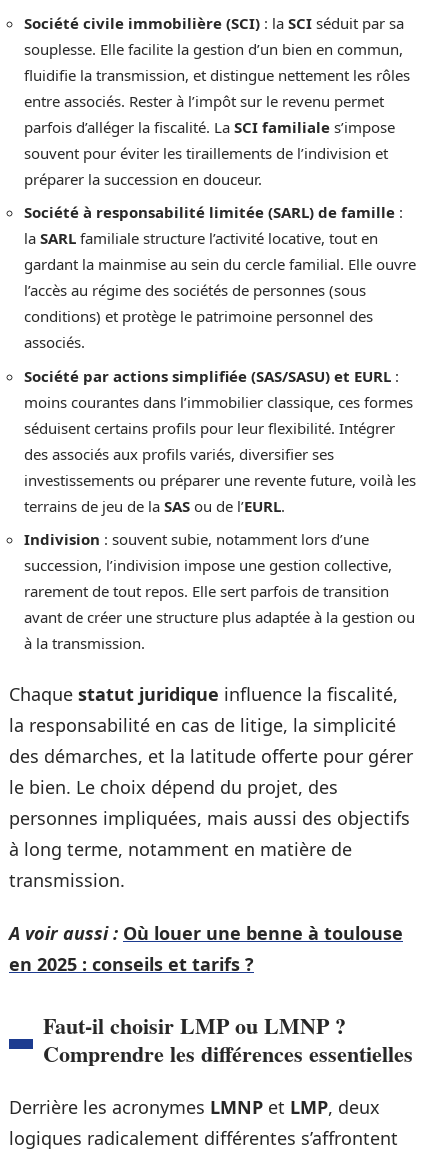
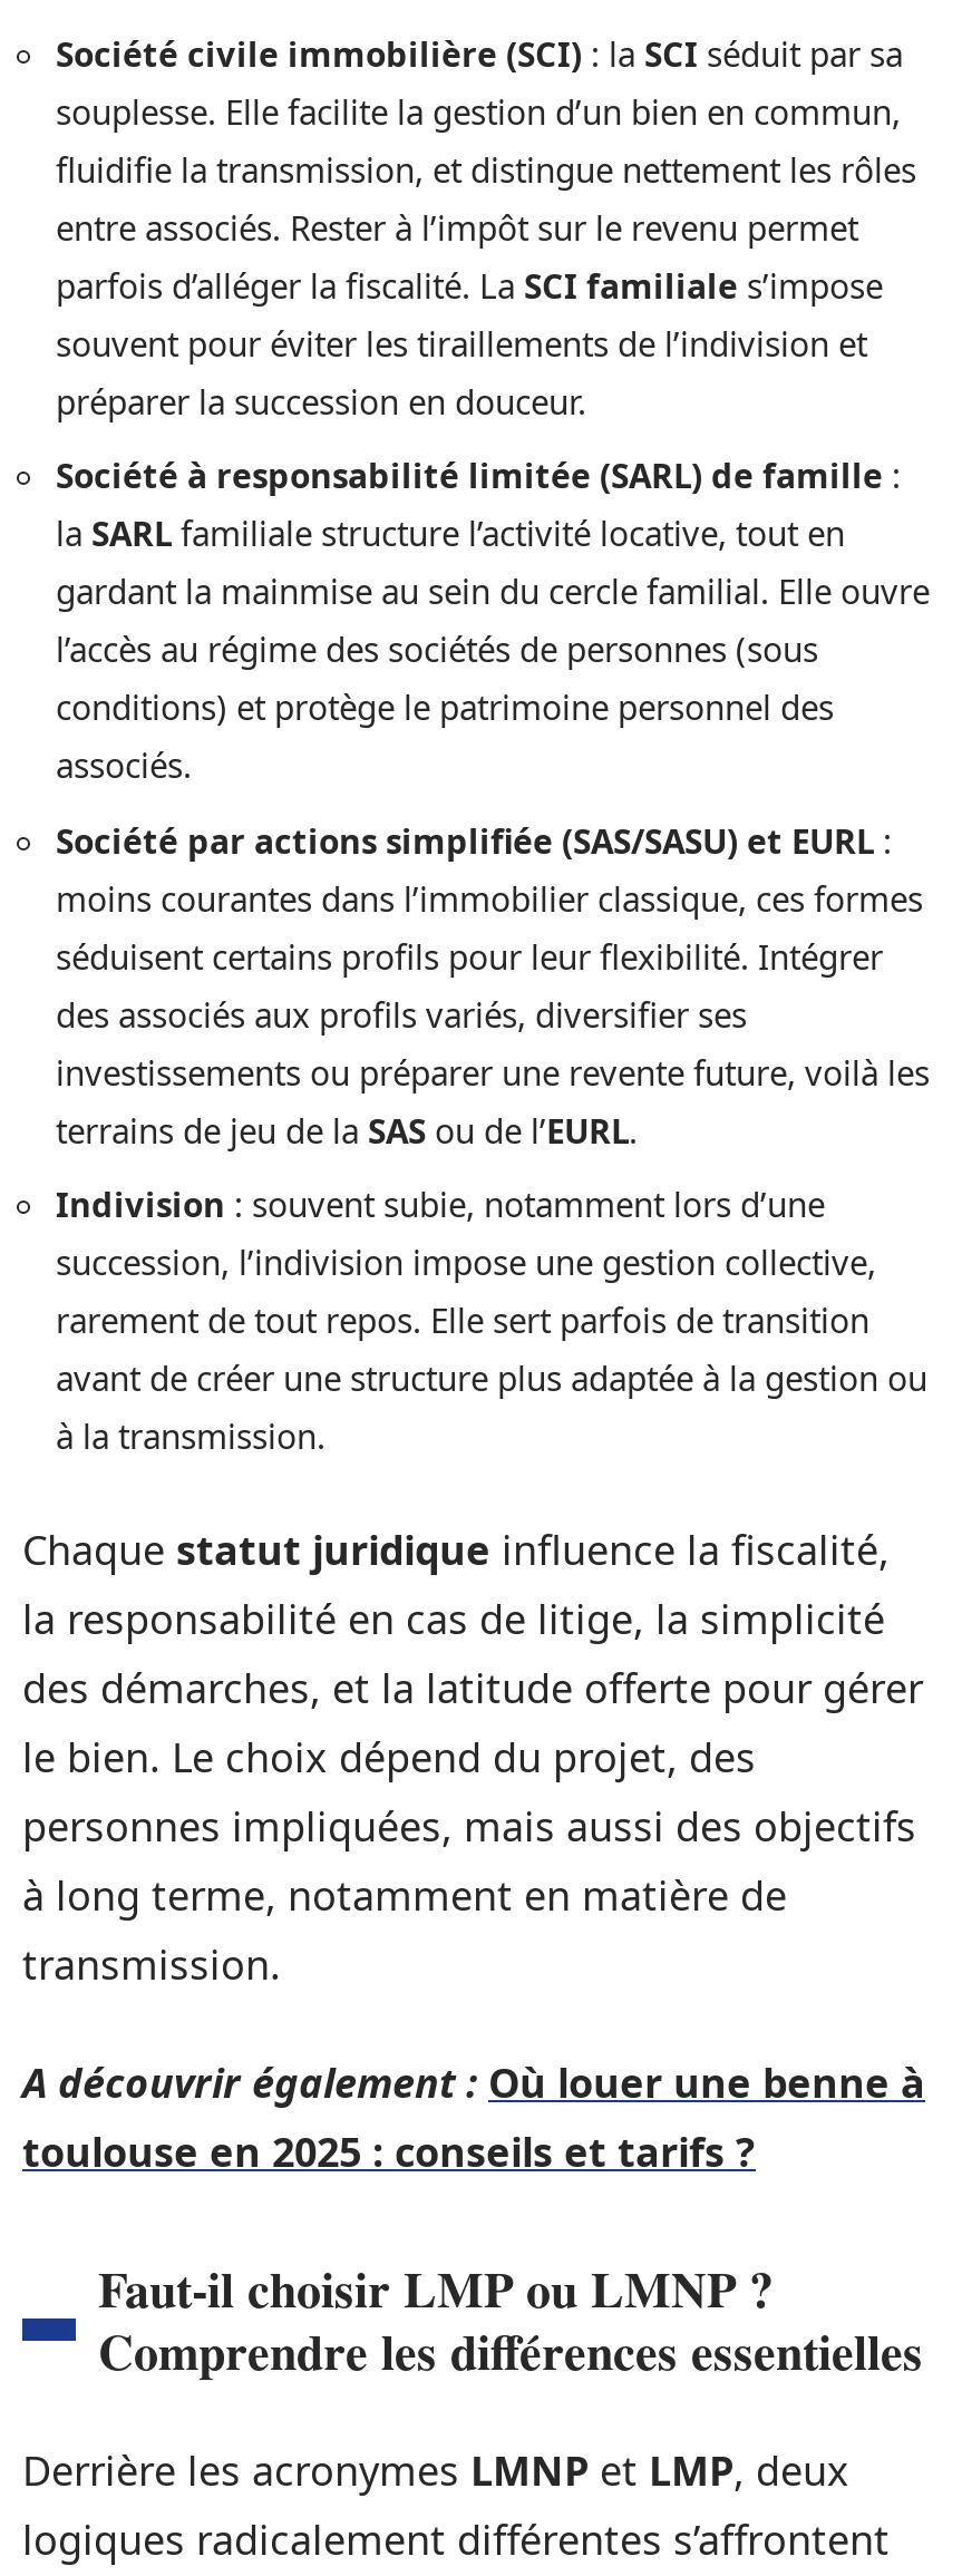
[9,921,403,976] A voir aussi : Où louer une benne à toulouse | en 2025 : conseils et tarifs ? -> [22,2055,925,2178] A découvrir également : Où louer une benne à | toulouse en 2025 : conseils et tarifs ?

